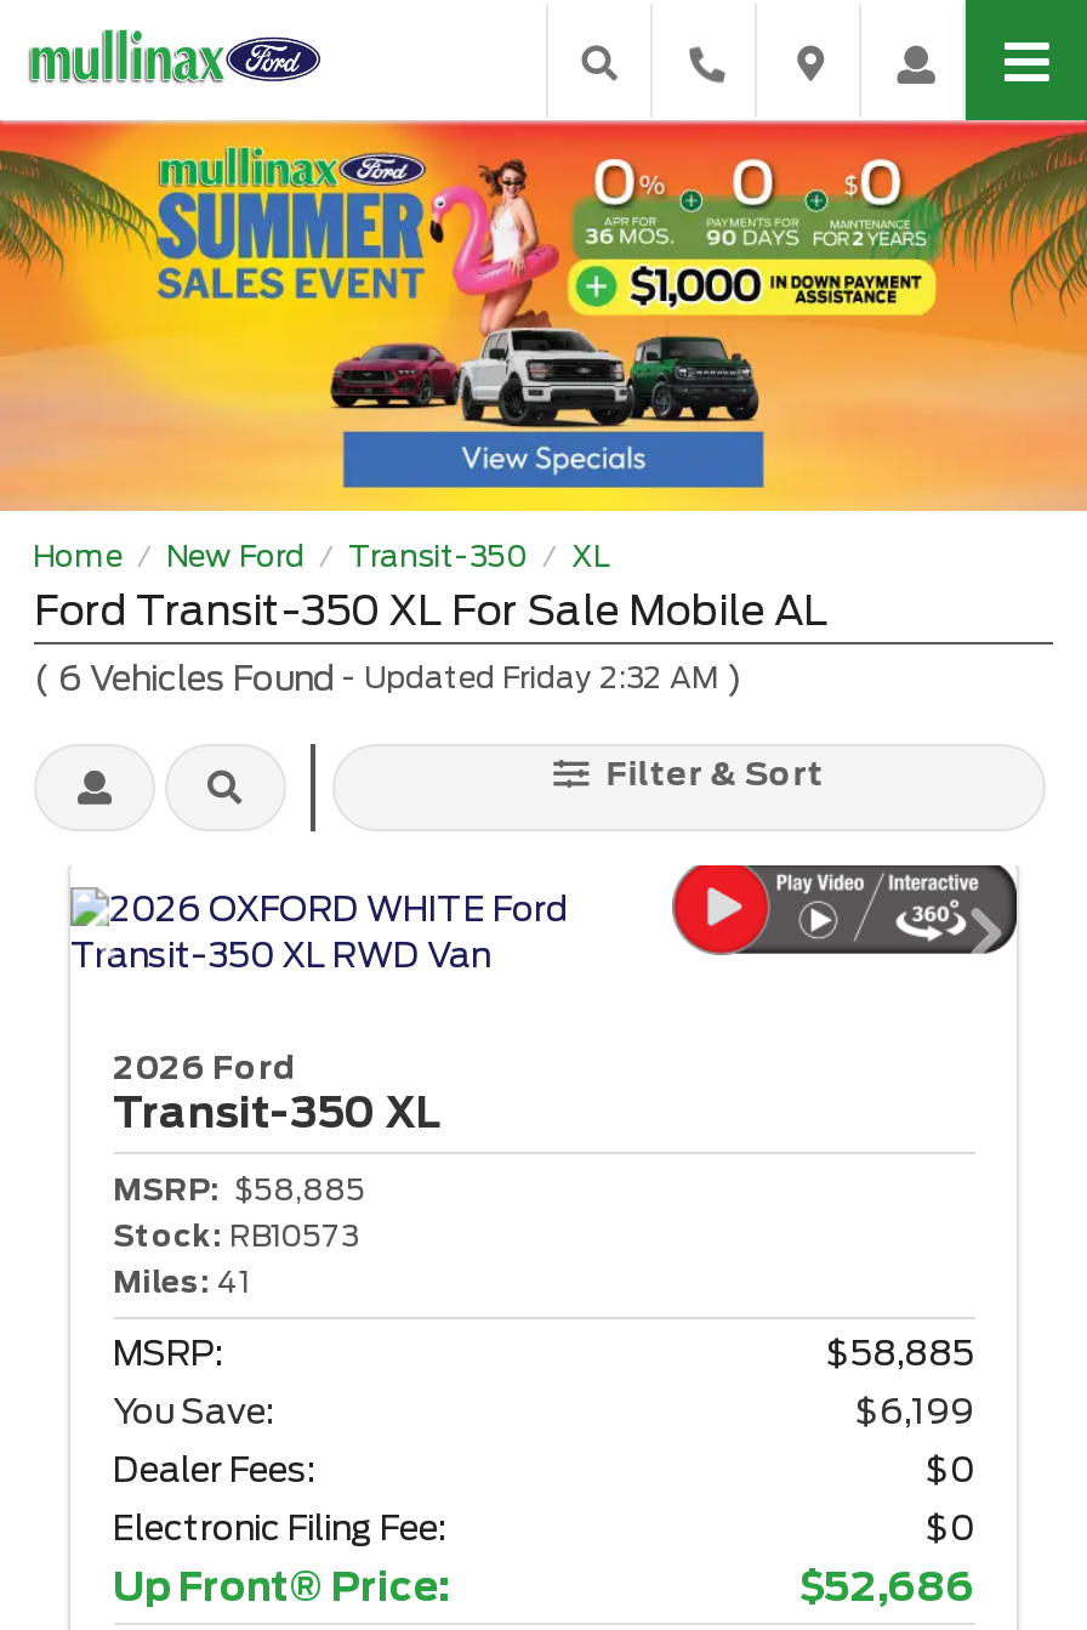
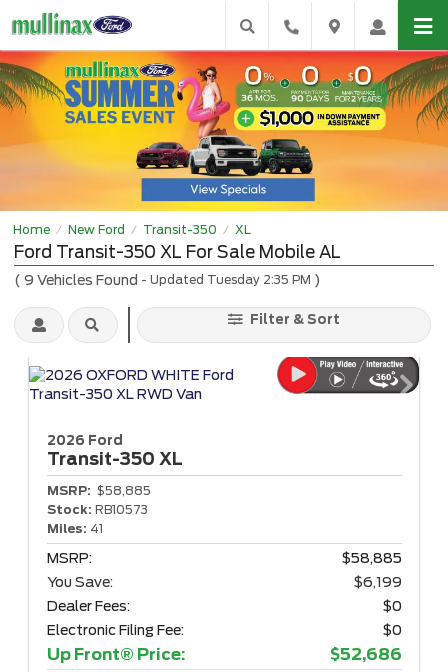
[34,658,742,697] (6 Vehicles Found - Updated Friday 2:32 AM) -> [14,271,321,287] (9 Vehicles Found - Updated Tuesday 2:35 PM)

